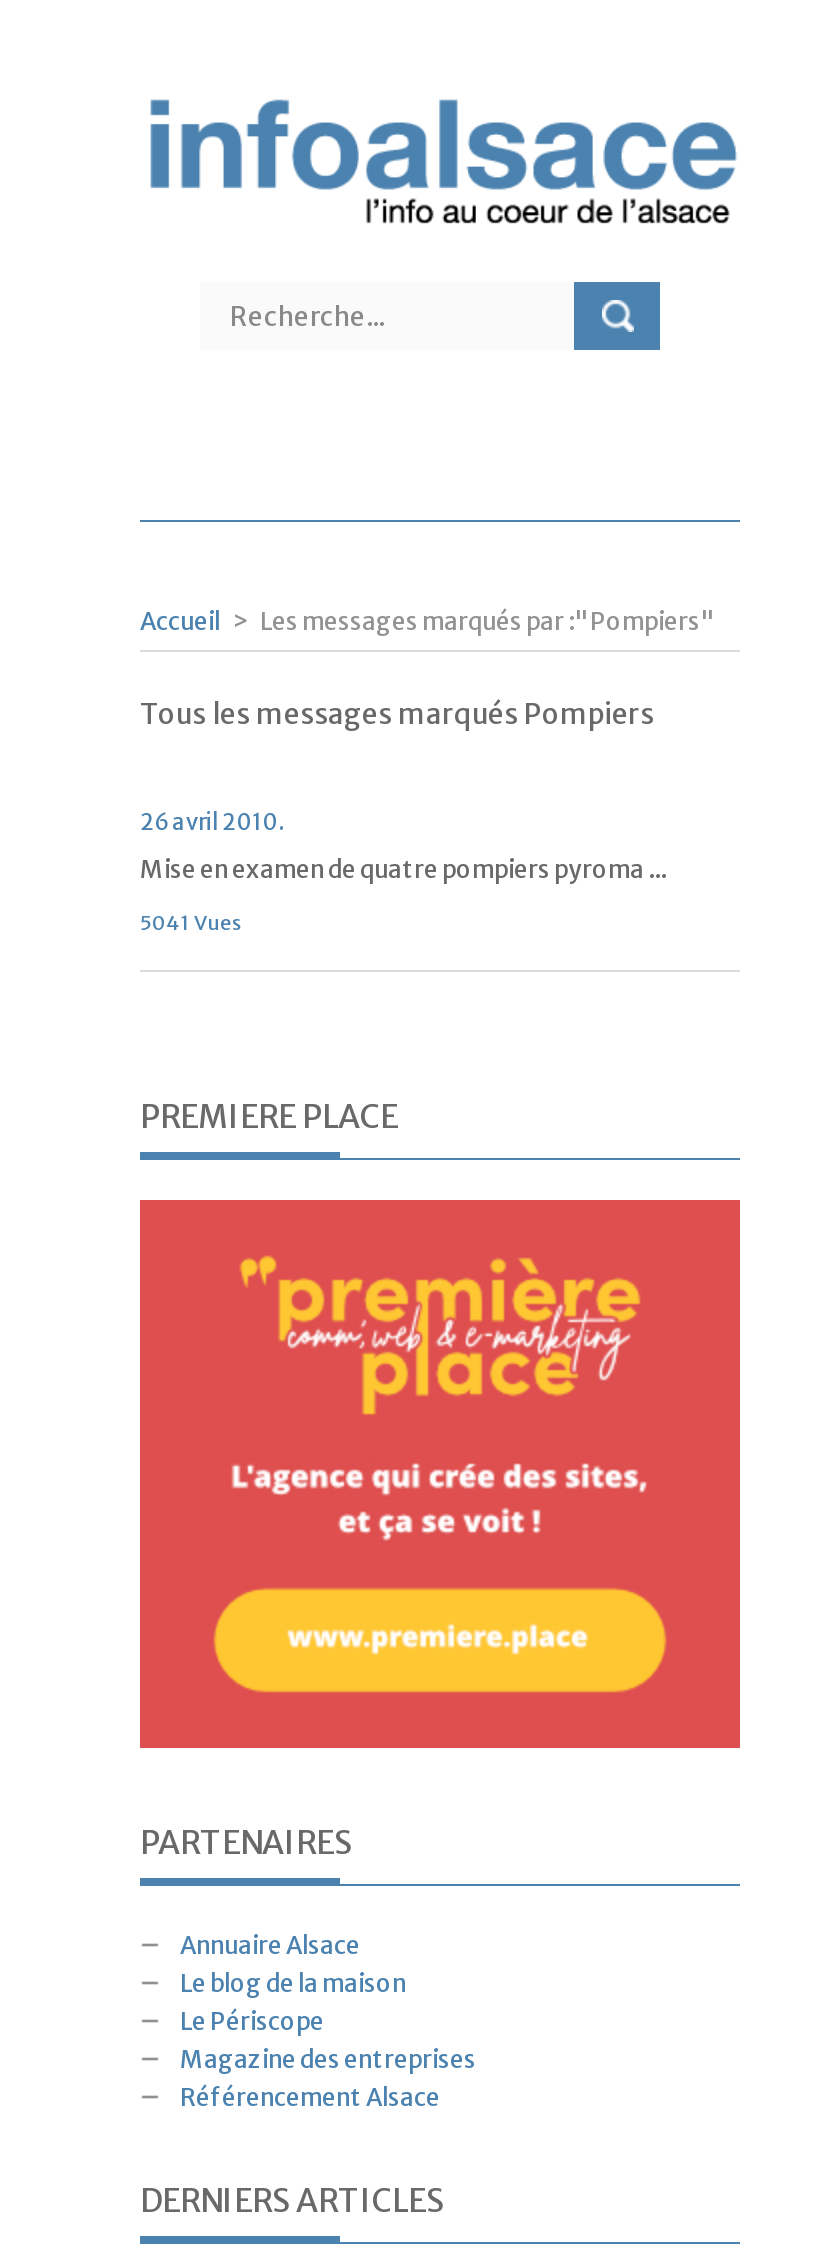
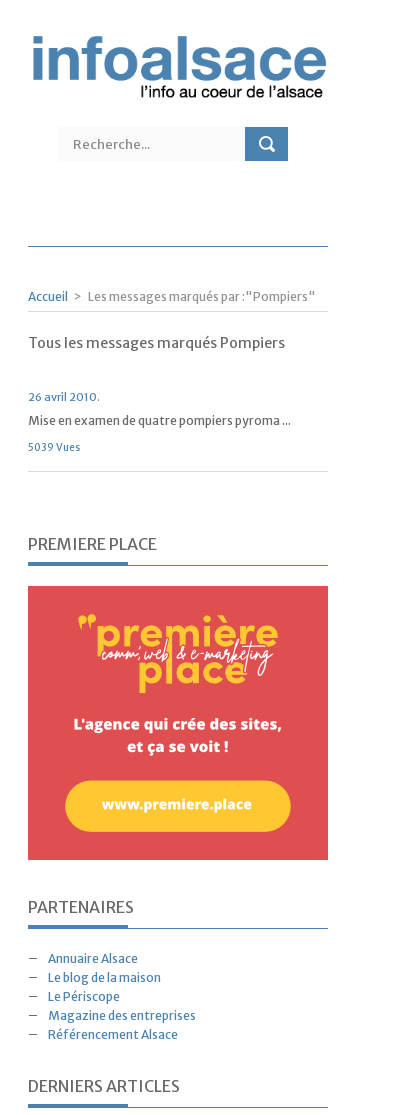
[140,910,242,936] 5041 Vues -> [28,441,80,454] 5039 Vues

